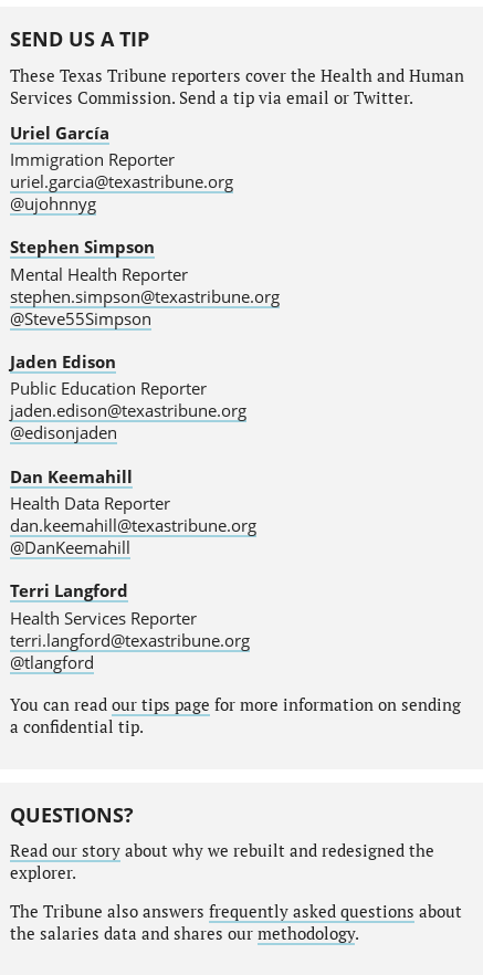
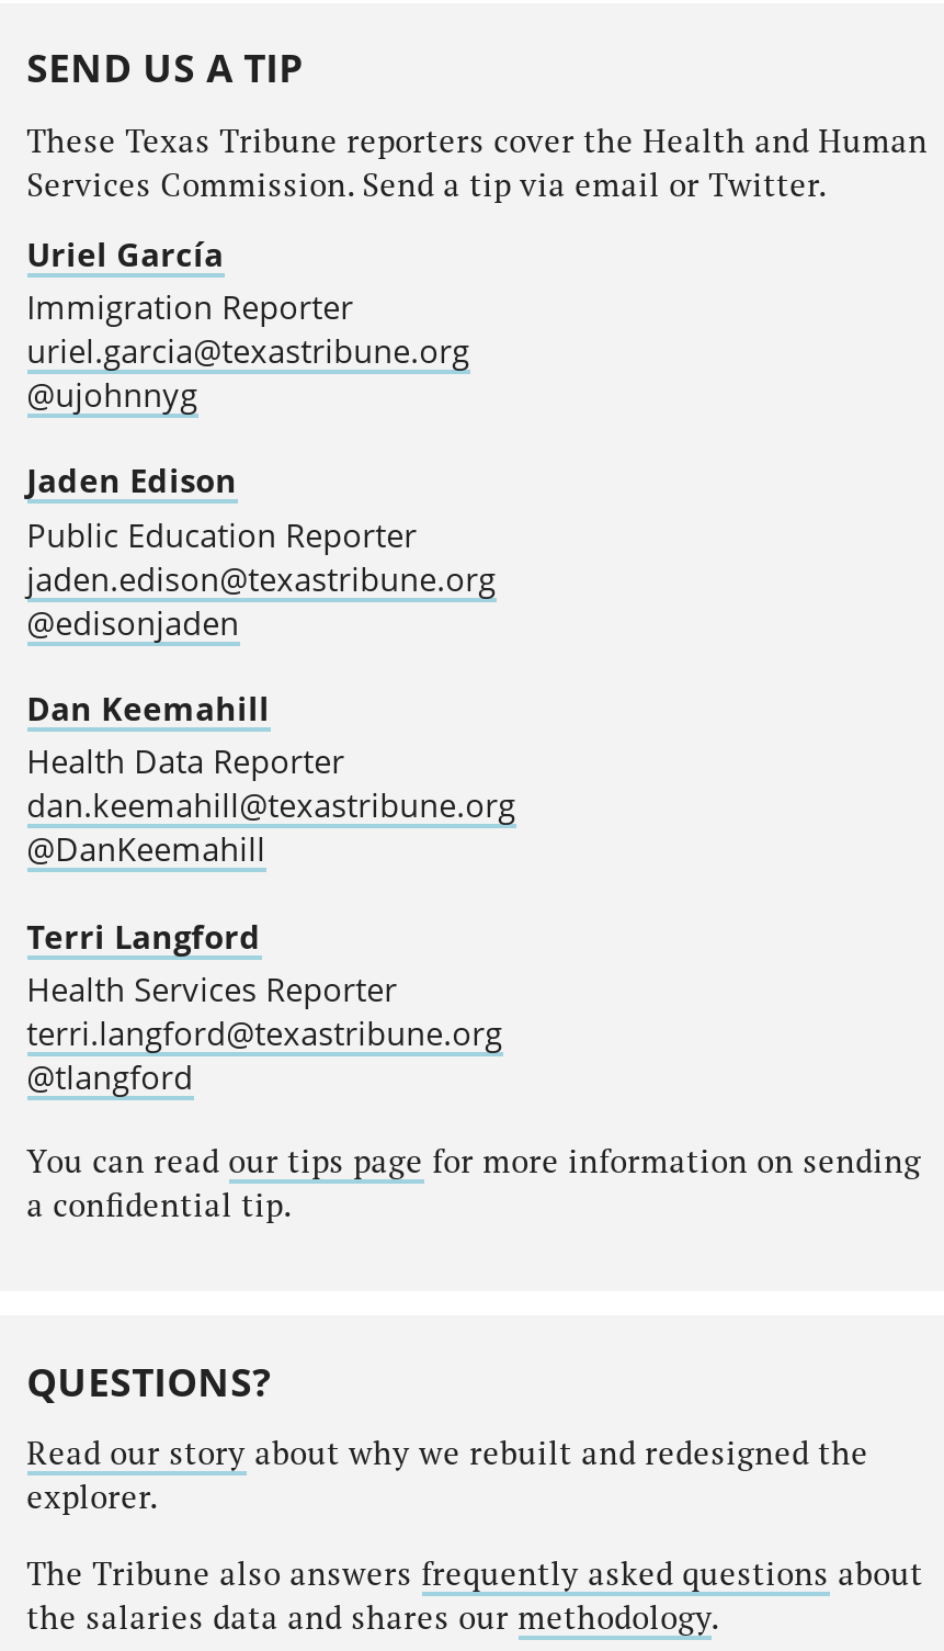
[10,236,279,329] Stephen Simpson | Mental Health Reporter | stephen.simpson@texastribune.org | @Steve55Simpson -> none

